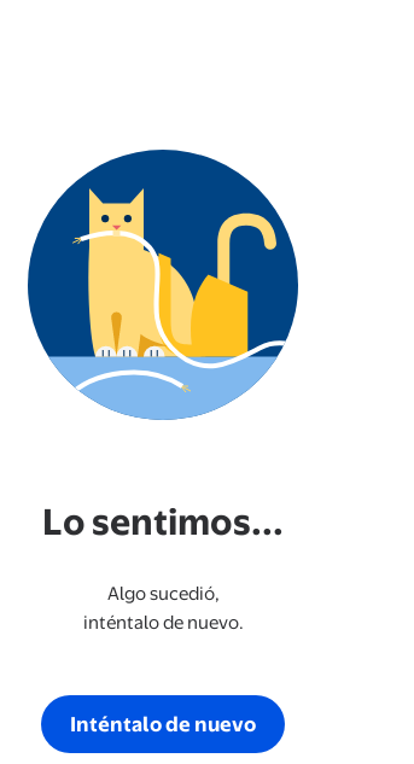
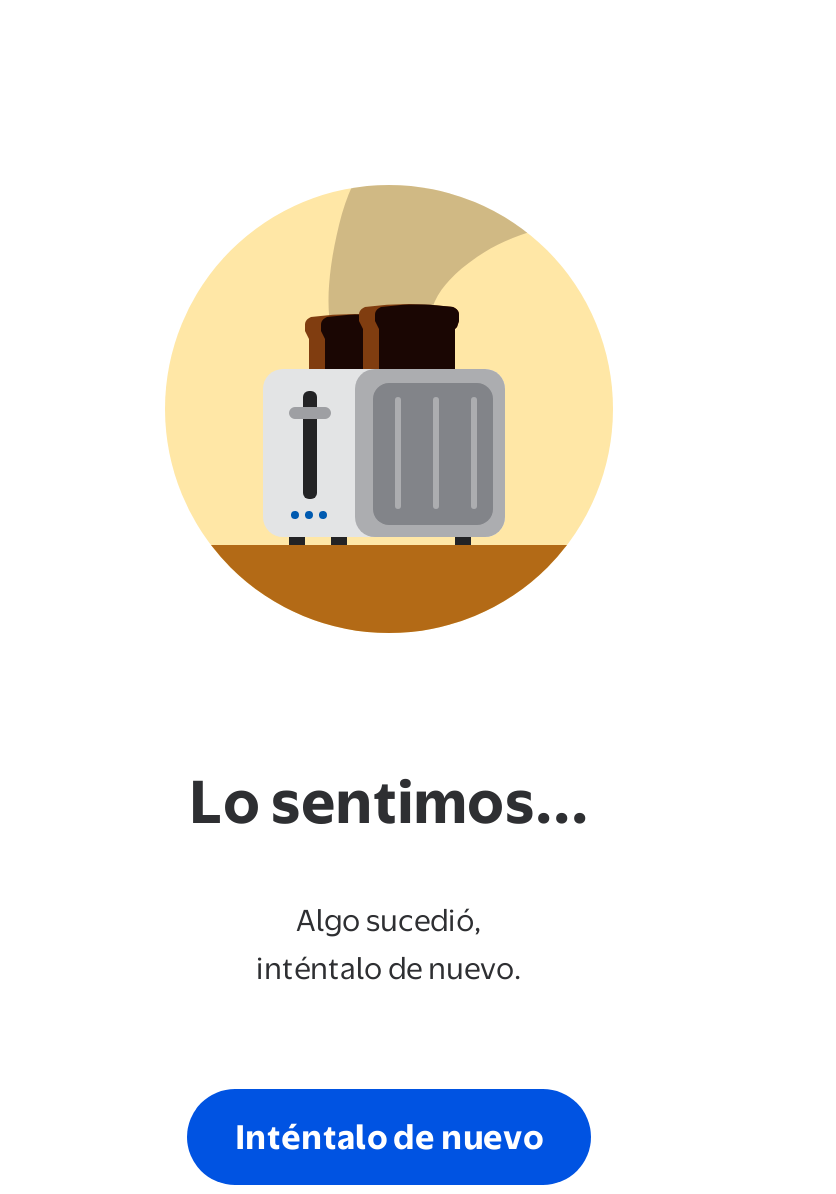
[27,148,299,421] [image] -> [165,185,613,635] [image]

